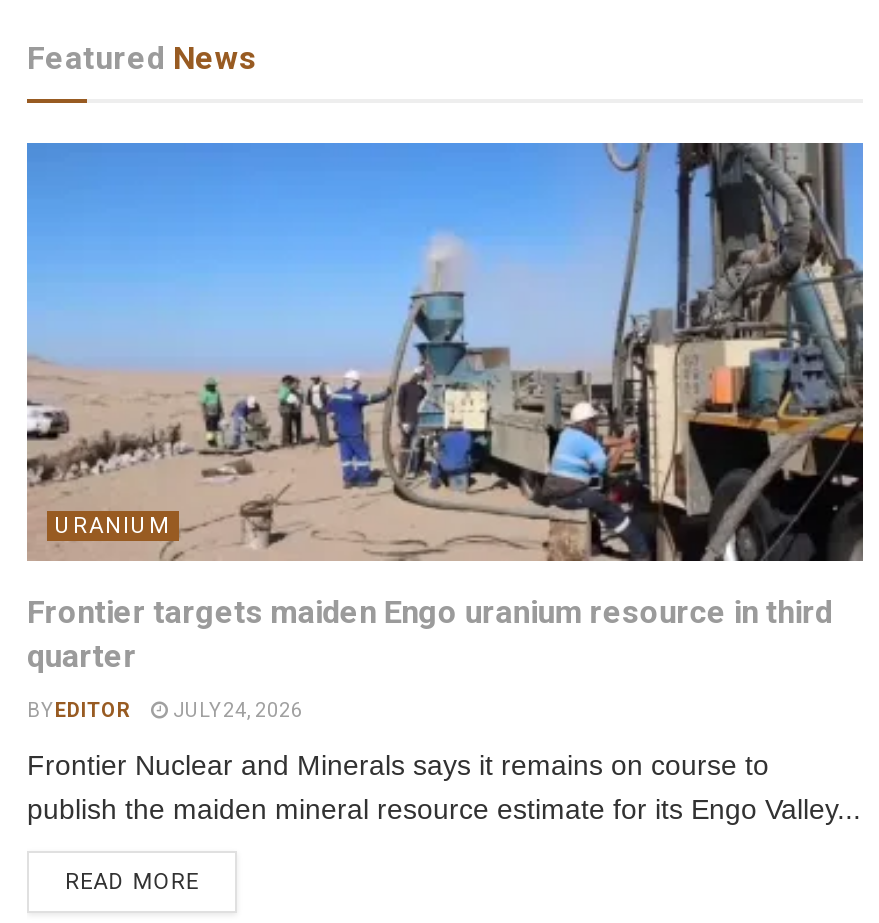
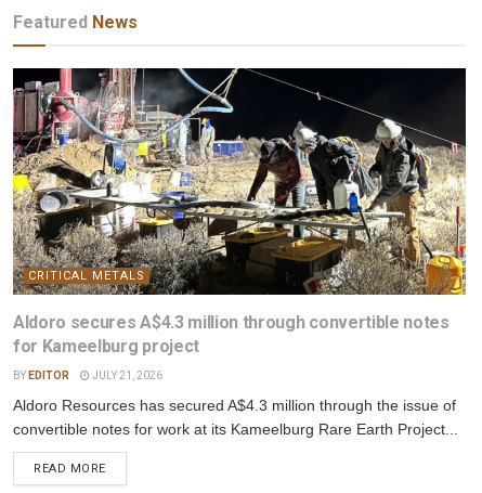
[25,141,865,563] [image] | URANIUM -> [12,67,467,296] [image] | CRITICAL METALS
[27,593,832,675] Frontier targets maiden Engo uranium resource in third | quarter -> [13,312,449,357] Aldoro secures A$4.3 million through convertible notes | for Kameelburg project
[27,699,303,721] BY EDITOR JULY 24, 2026 -> [13,370,162,382] BY EDITOR JULY 21, 2026
[27,749,861,825] Frontier Nuclear and Minerals says it remains on course to | publish the maiden mineral resource estimate for its Engo Valley... -> [13,397,458,438] Aldoro Resources has secured A$4.3 million through the issue of | convertible notes for work at its Kameelburg Rare Earth Project...

